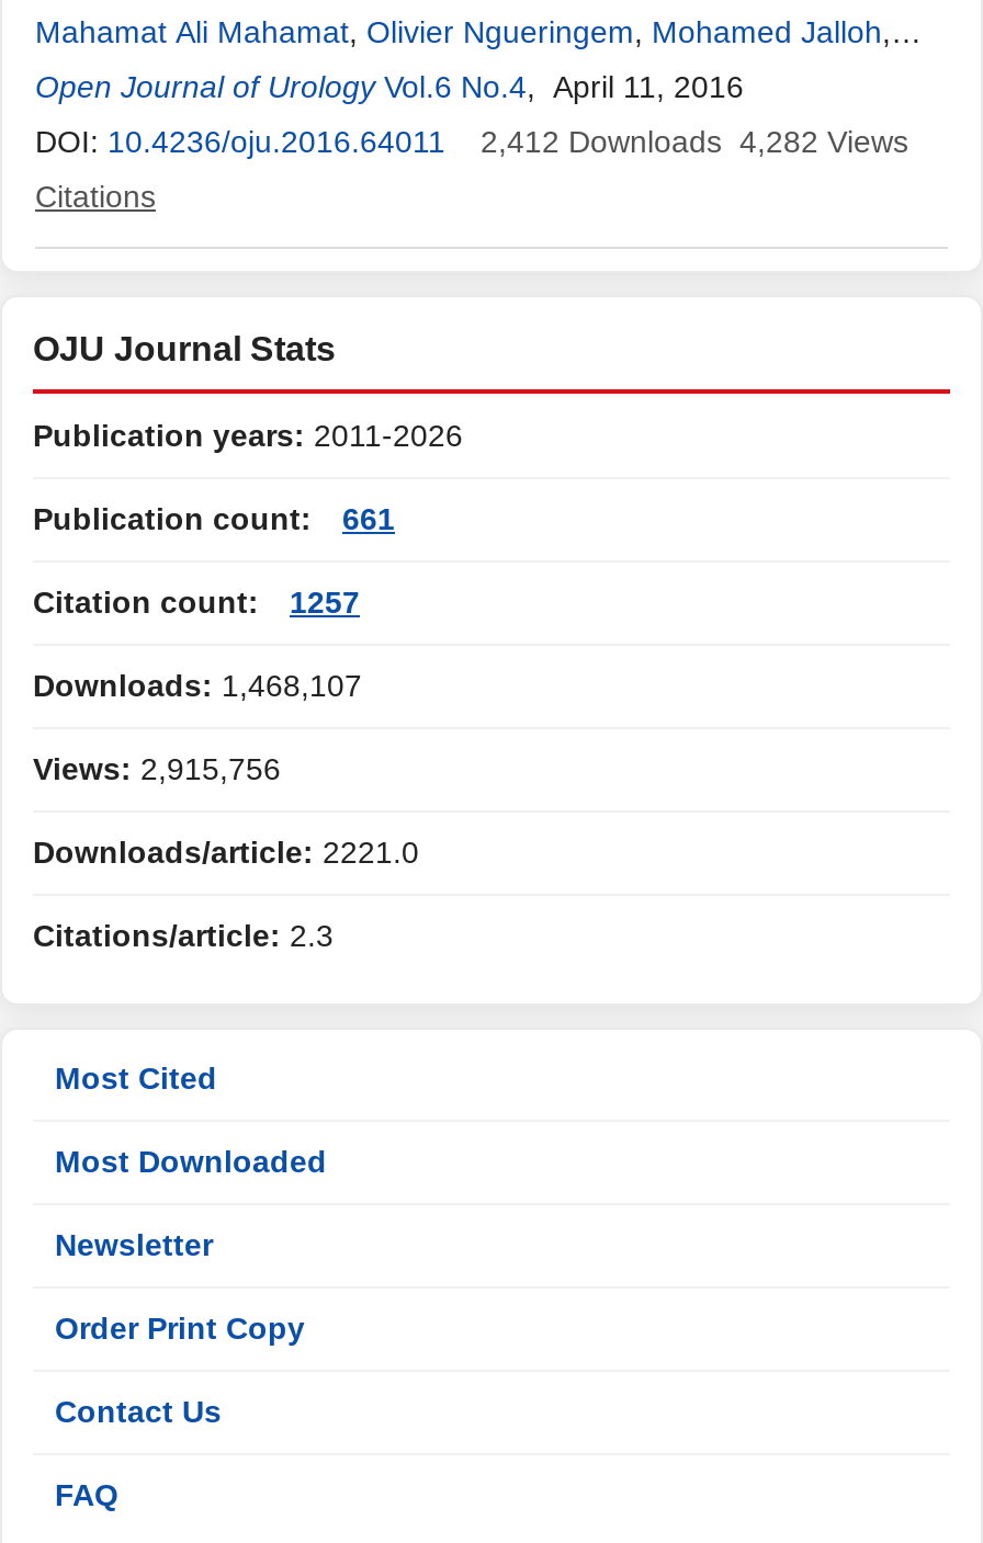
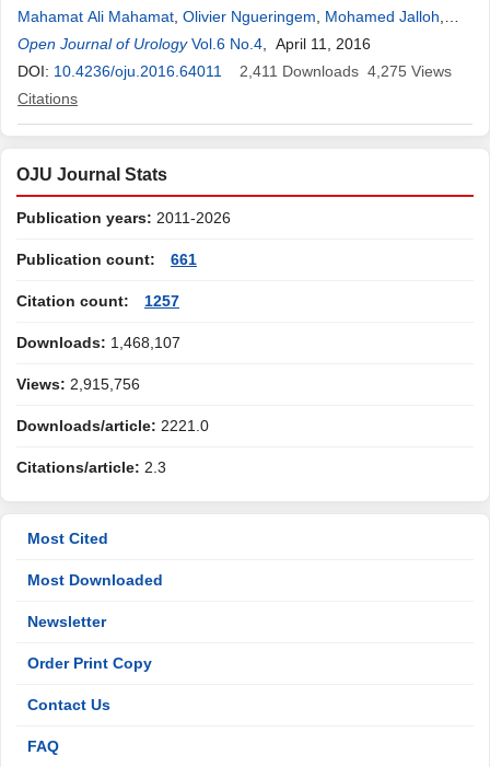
[481,124,908,159] 2,412 Downloads 4,282 Views -> [240,62,452,80] 2,411 Downloads 4,275 Views

